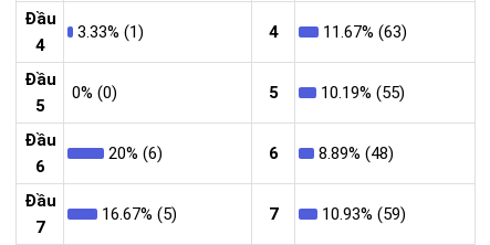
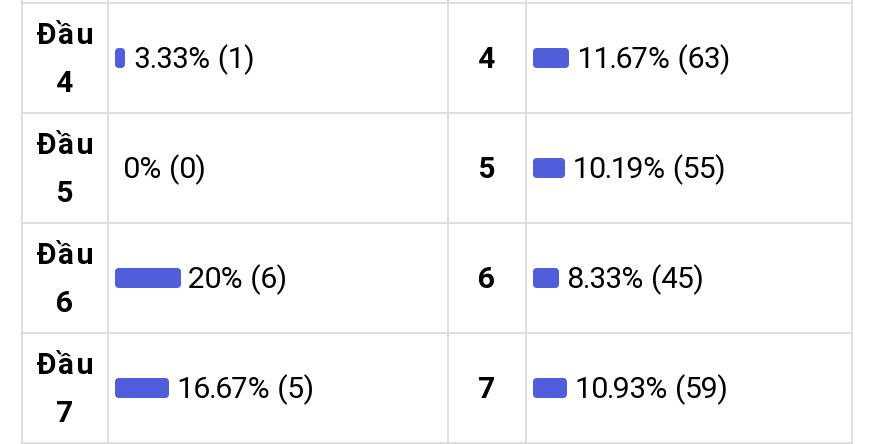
[268,143,394,163] 6 8.89% (48) -> [478,260,703,296] 6 8.33% (45)

